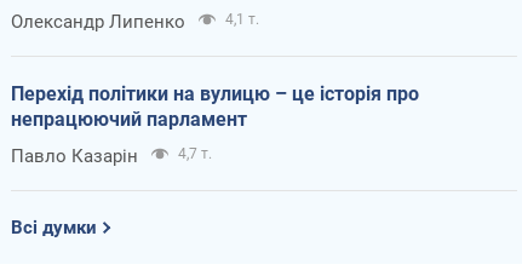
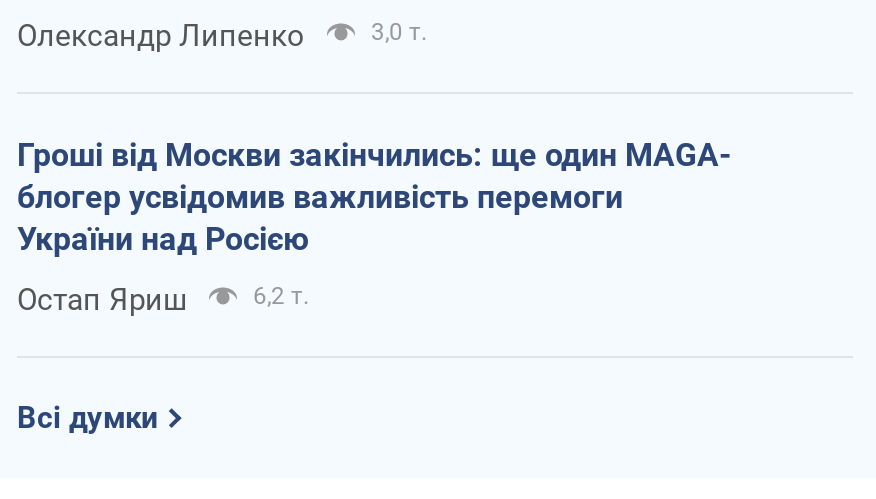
[225,11,259,27] 4,1 т. -> [371,17,427,45] 3,0 т.
[11,82,419,130] Перехід політики на вулицю – це історія про | непрацюючий парламент -> [17,135,731,257] Гроші від Москви закінчились: ще один MAGA- | блогер усвідомив важливість перемоги | України над Росією
[11,145,212,167] Павло Казарін | 4,7 т. -> [17,281,309,317] Остап Яриш | 6,2 т.

